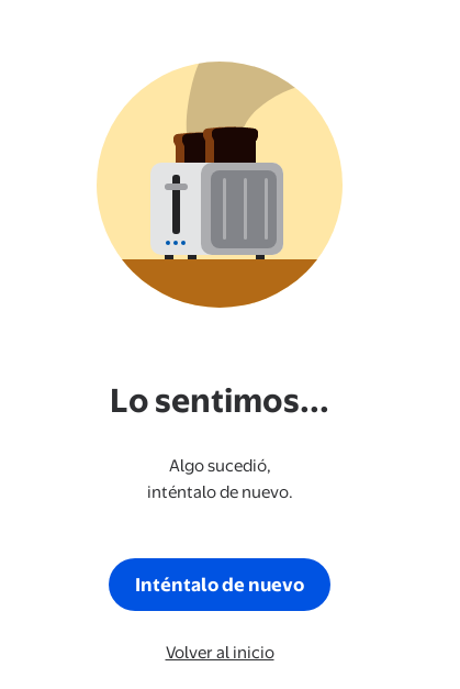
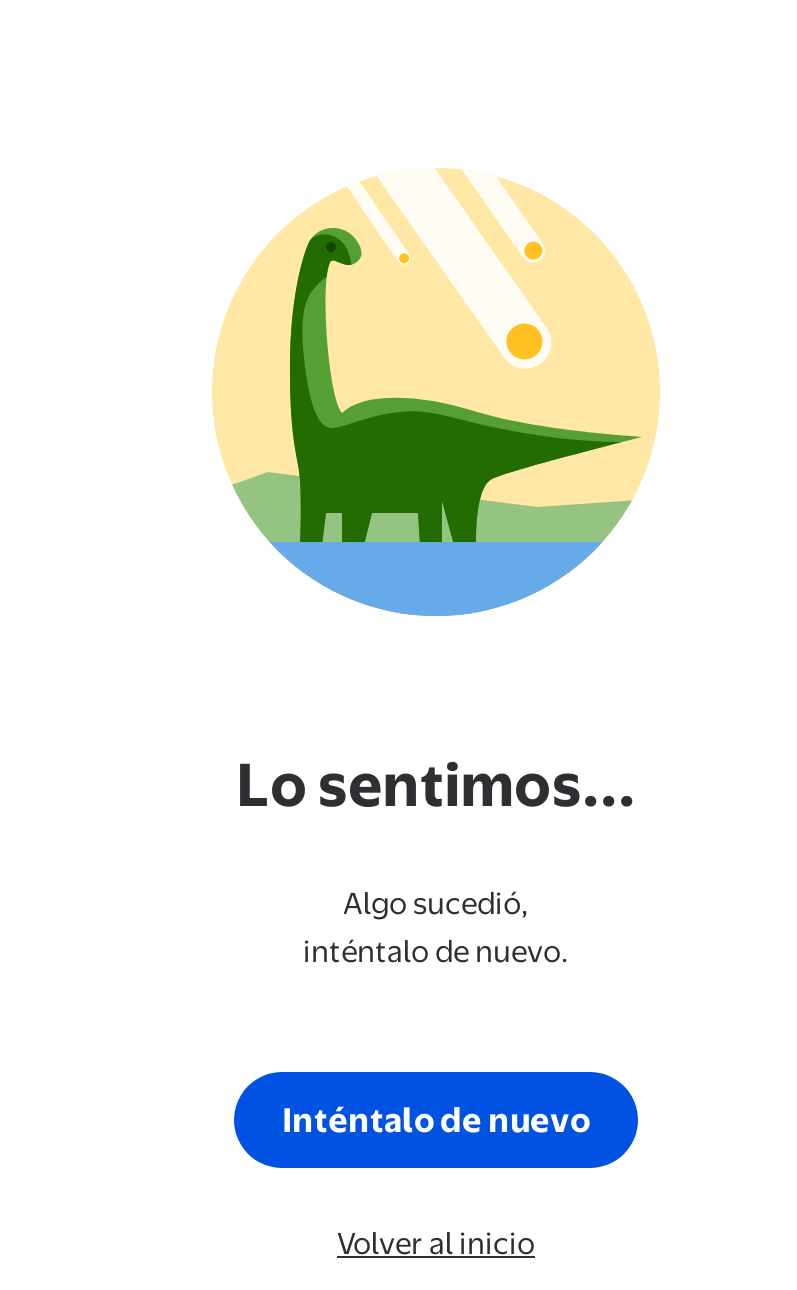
[109,62,328,309] [image] -> [232,170,640,618] [image]

